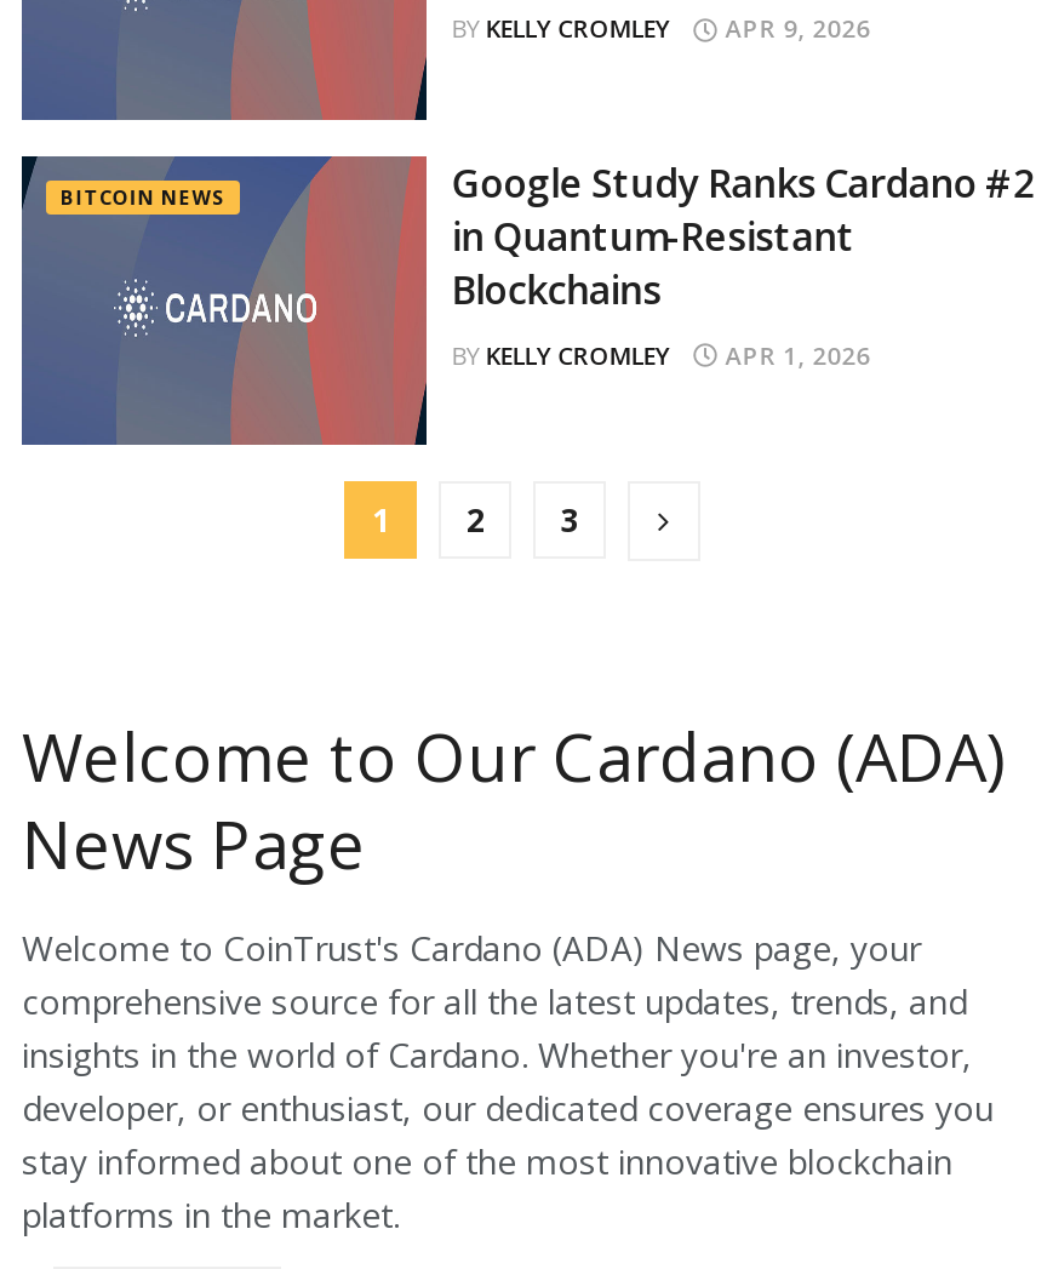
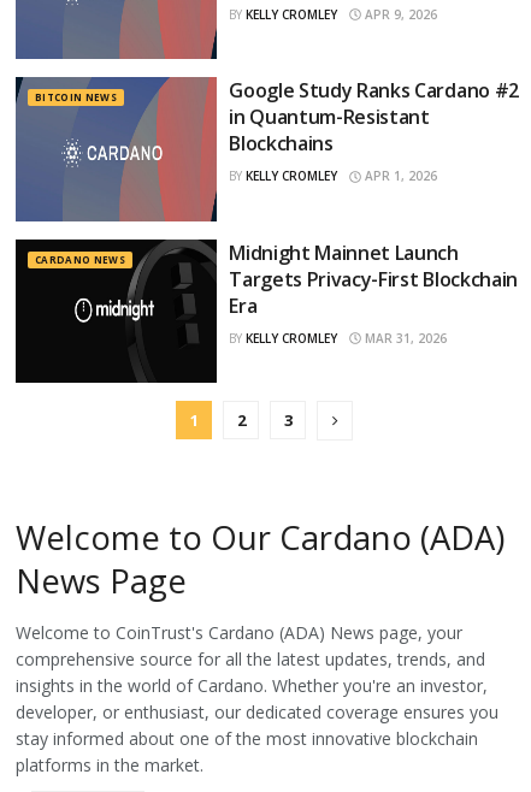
none -> [14,238,518,384] [image] | CARDANO NEWS | Midnight Mainnet Launch | Targets Privacy-First Blockchain | Era | BY KELLY CROMLEY | MAR 31, 2026

